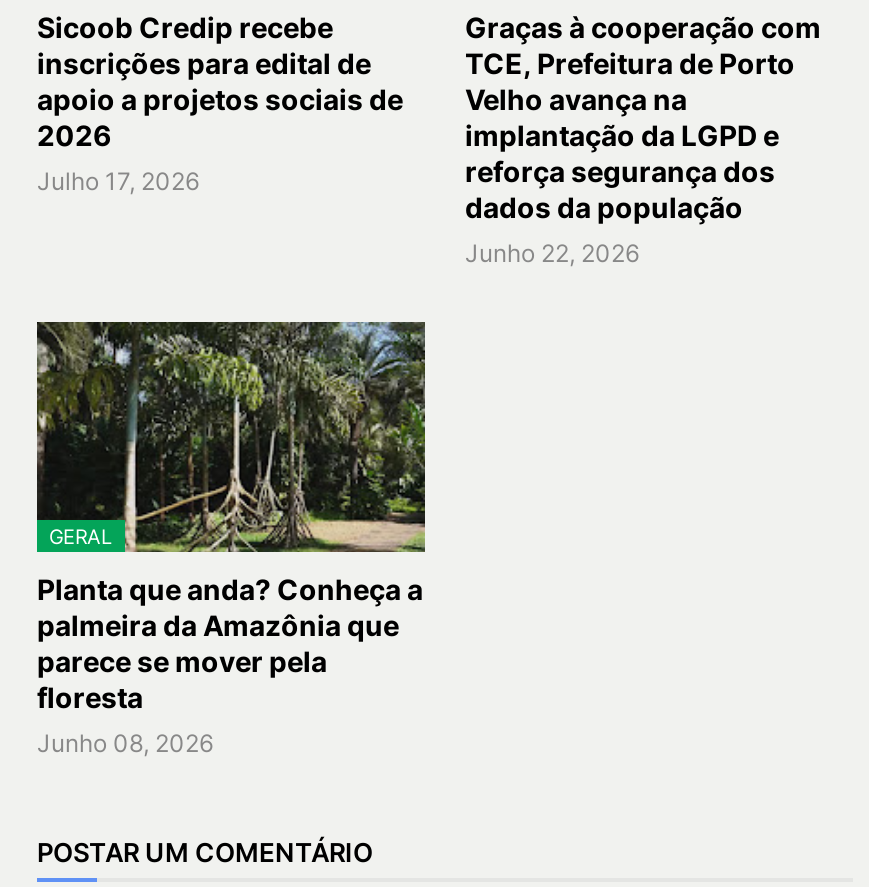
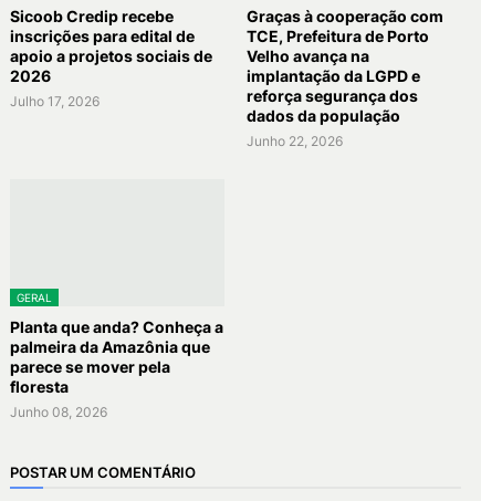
[35,320,427,554] [image] -> none

